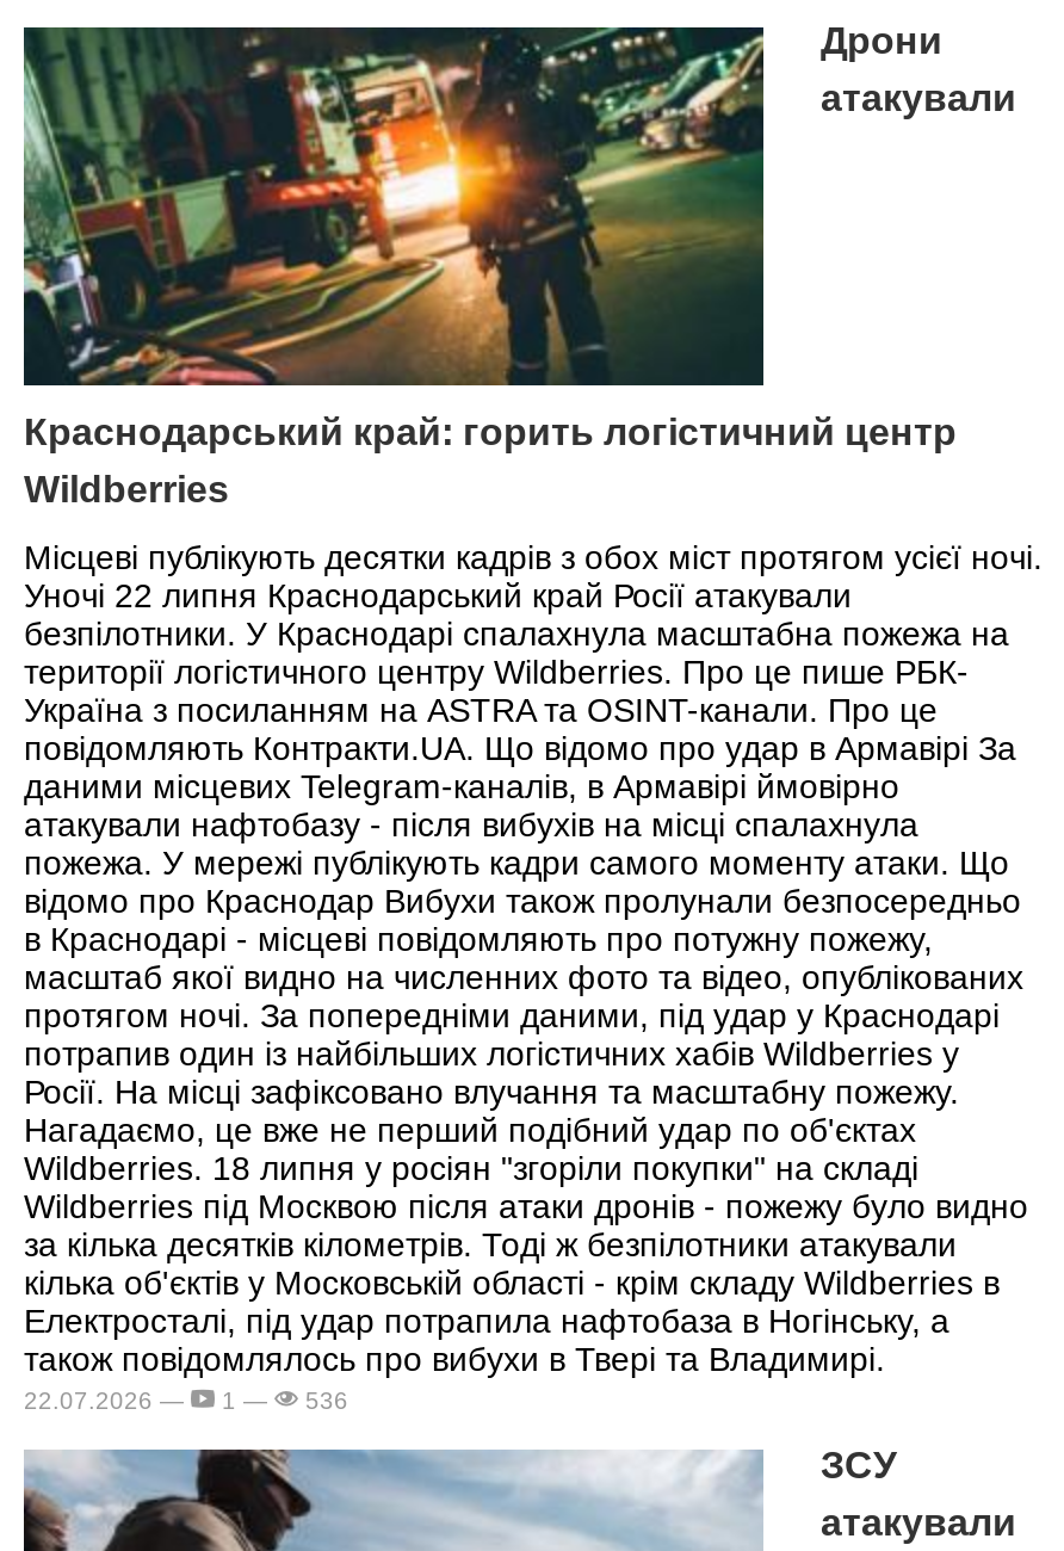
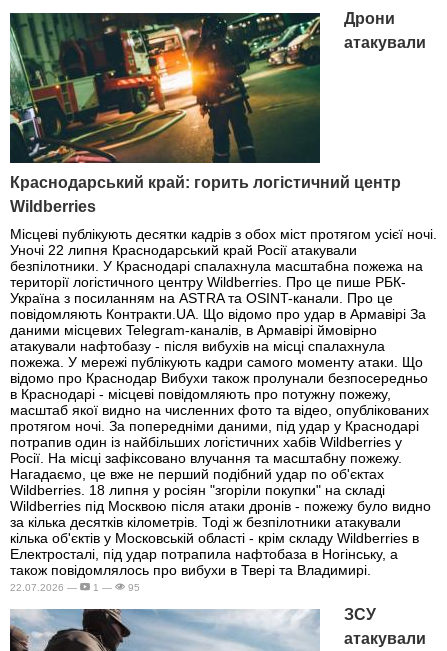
[24,1387,348,1413] 22.07.2026 — 1 — 536 -> [10,582,140,593] 22.07.2026 — 1 — 95

